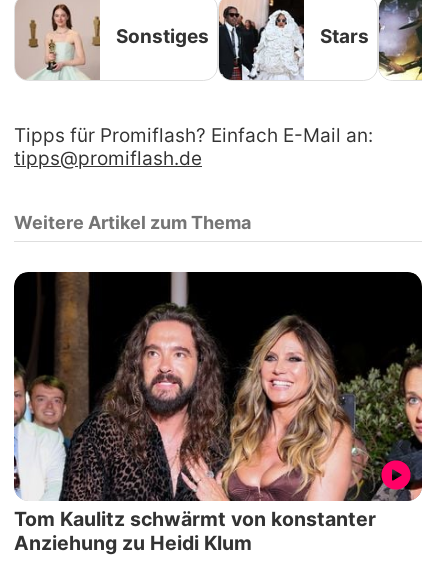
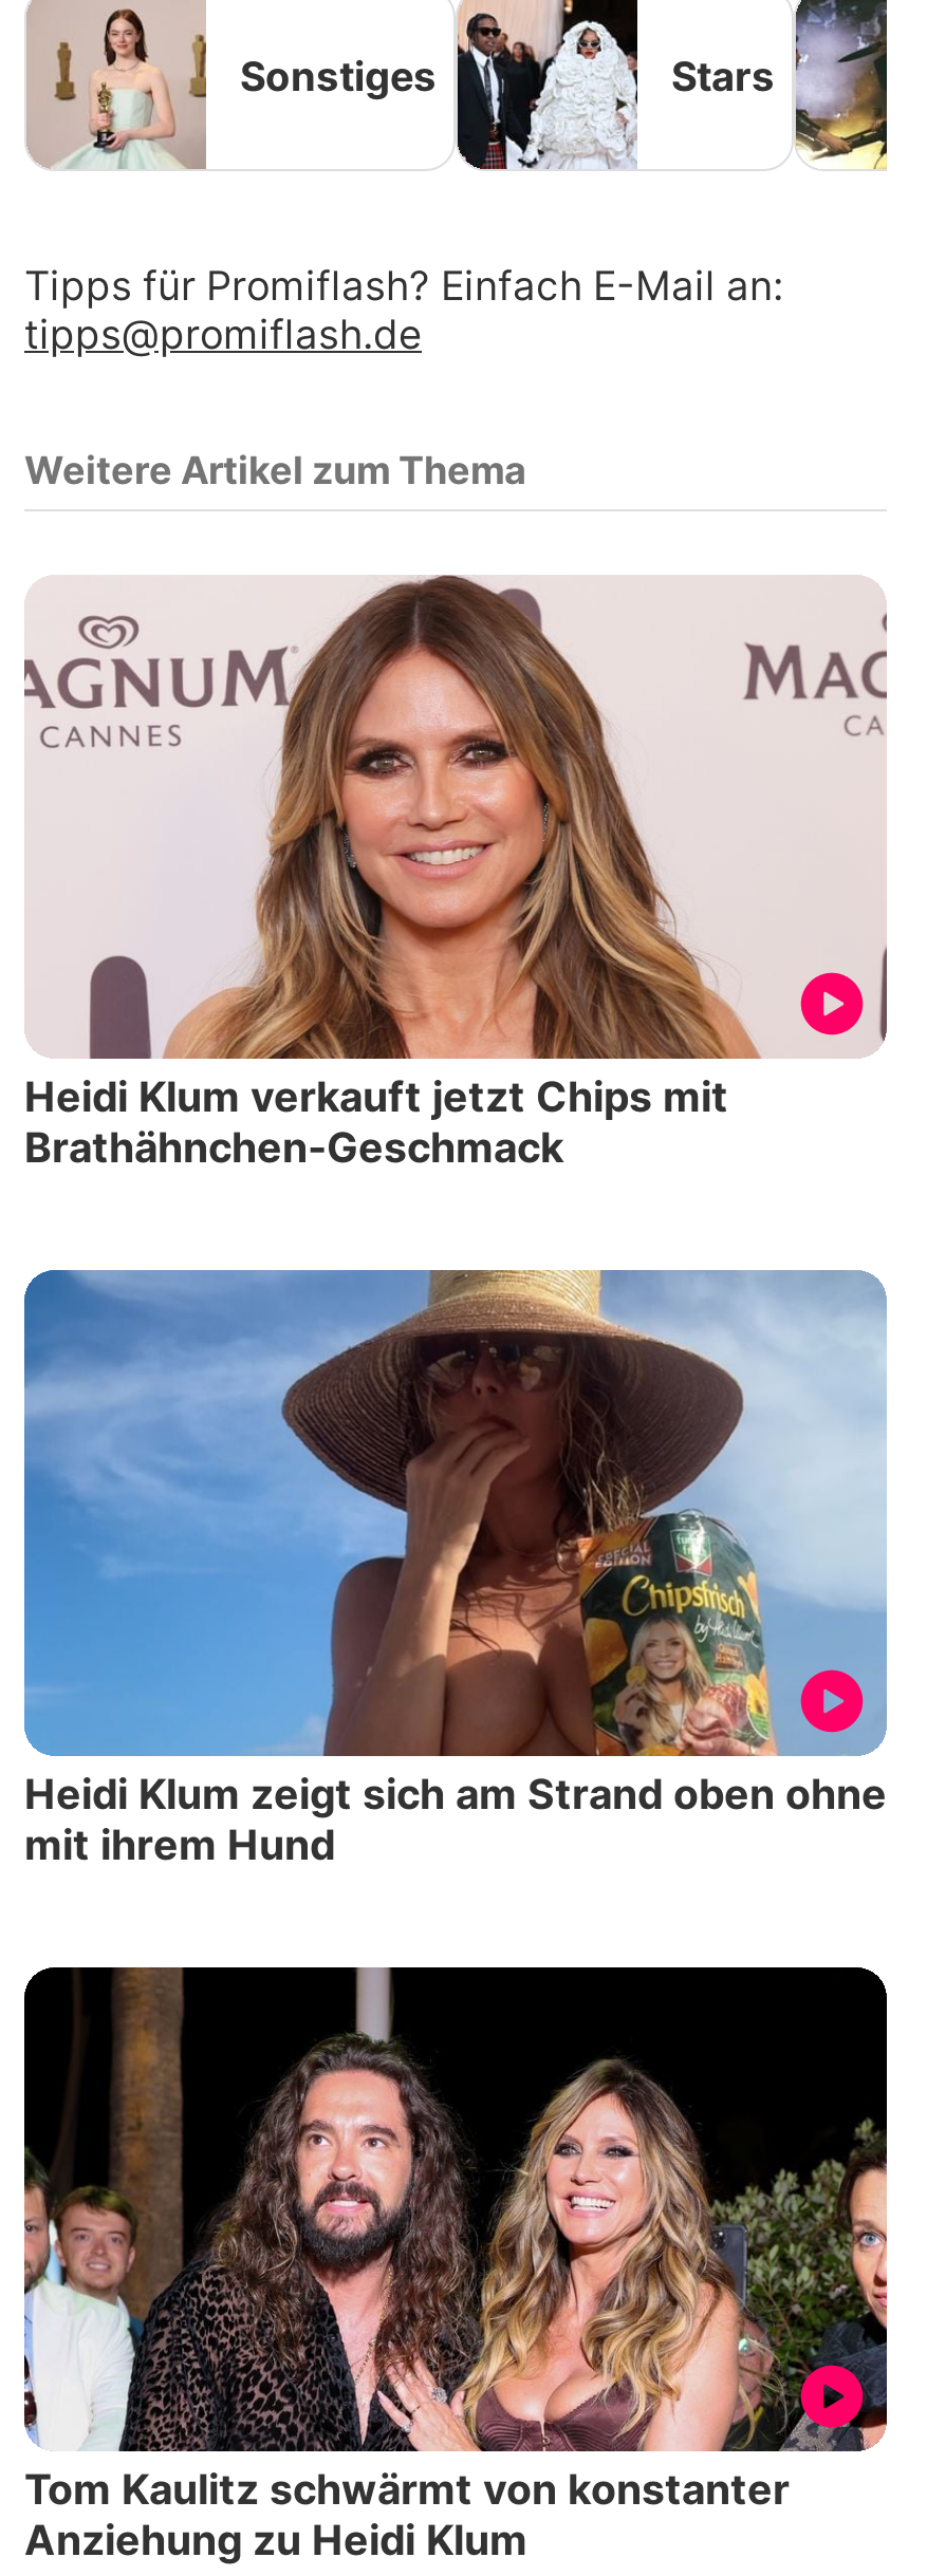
none -> [22,575,887,1174] [image] | Heidi Klum verkauft jetzt Chips mit | Brathähnchen-Geschmack
none -> [22,1268,889,1870] [image] | Heidi Klum zeigt sich am Strand oben ohne | mit ihrem Hund

